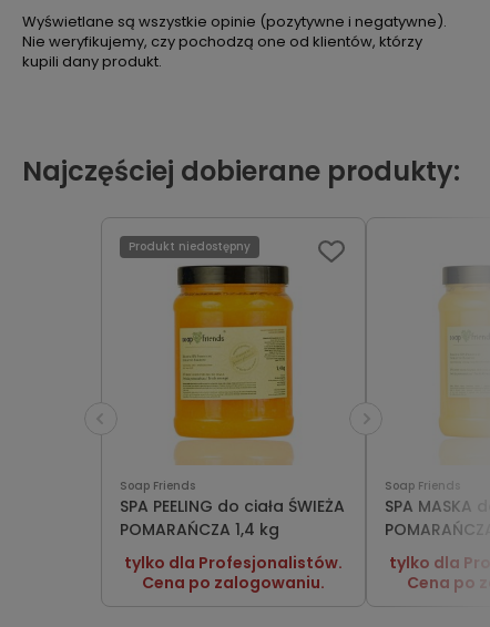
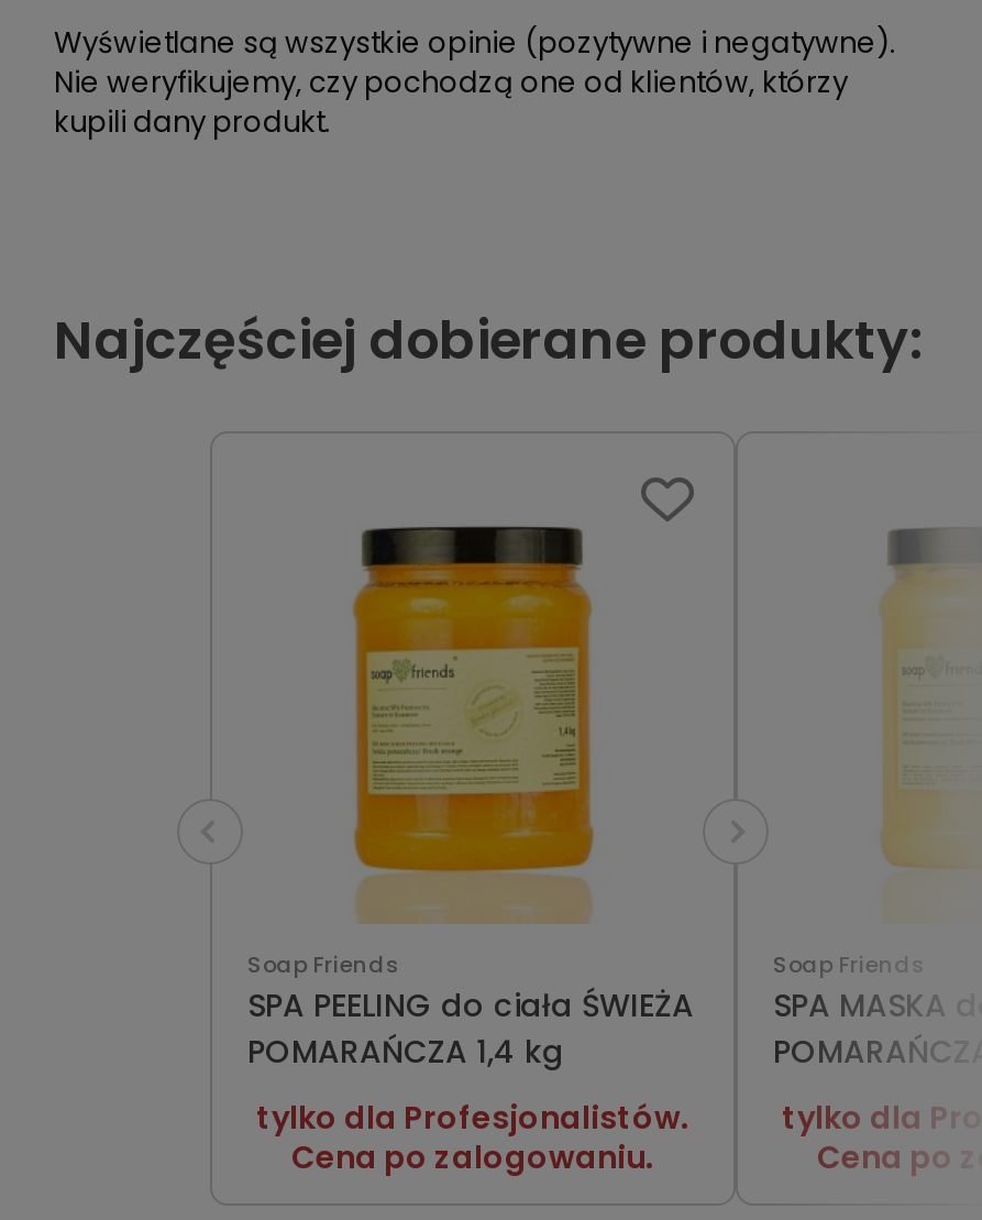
[129,238,251,255] Produkt niedostępny -> none

